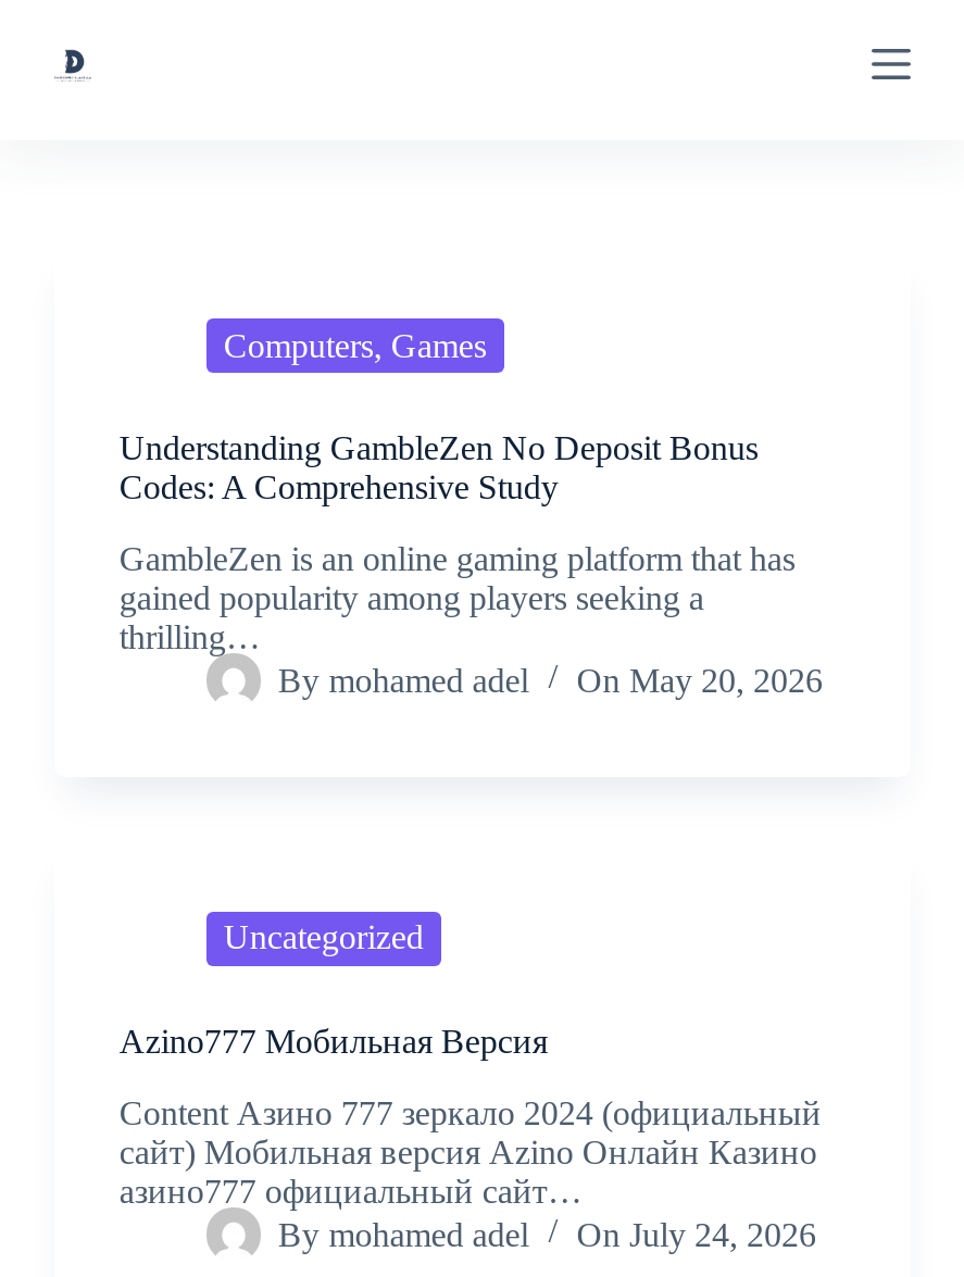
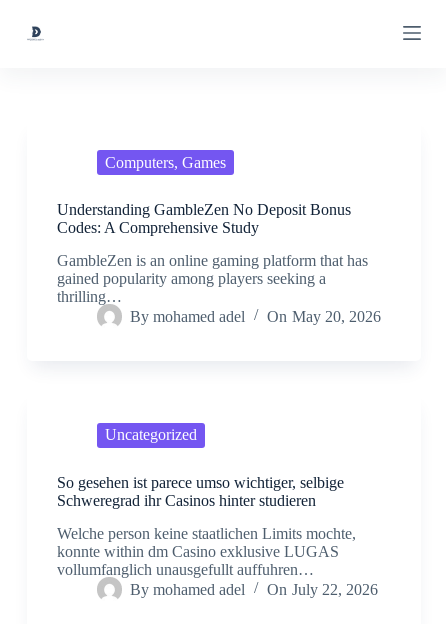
[119,1022,548,1059] Azino777 Мобильная Версия -> [57,474,344,509] So gesehen ist parece umso wichtiger, selbige | Schweregrad ihr Casinos hinter studieren
[119,1094,821,1209] Content Азино 777 зеркало 2024 (официальный | сайт) Мобильная версия Azino Онлайн Казино | азино777 официальный сайт… -> [57,525,356,578] Welche person keine staatlichen Limits mochte, | konnte within dm Casino exklusive LUGAS | vollumfanglich unausgefullt auffuhren…
[278,1216,816,1253] By mohamed adel On July 24, 2026 -> [130,581,377,598] By mohamed adel On July 22, 2026

